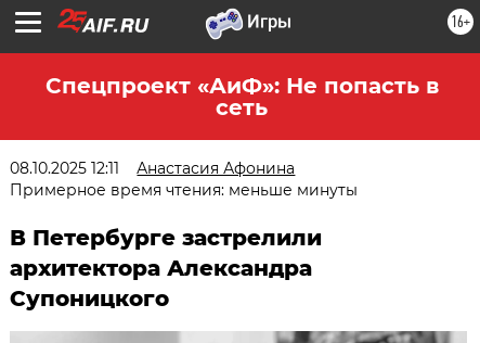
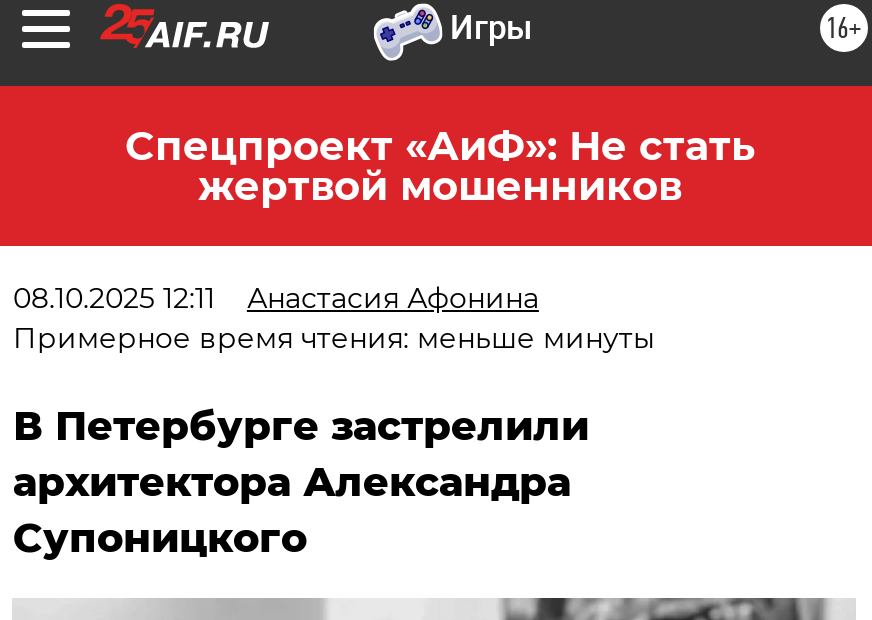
[45,73,438,120] Спецпроект «АиФ»: Не попасть в | сеть -> [125,122,755,210] Спецпроект «АиФ»: Не стать | жертвой мошенников

